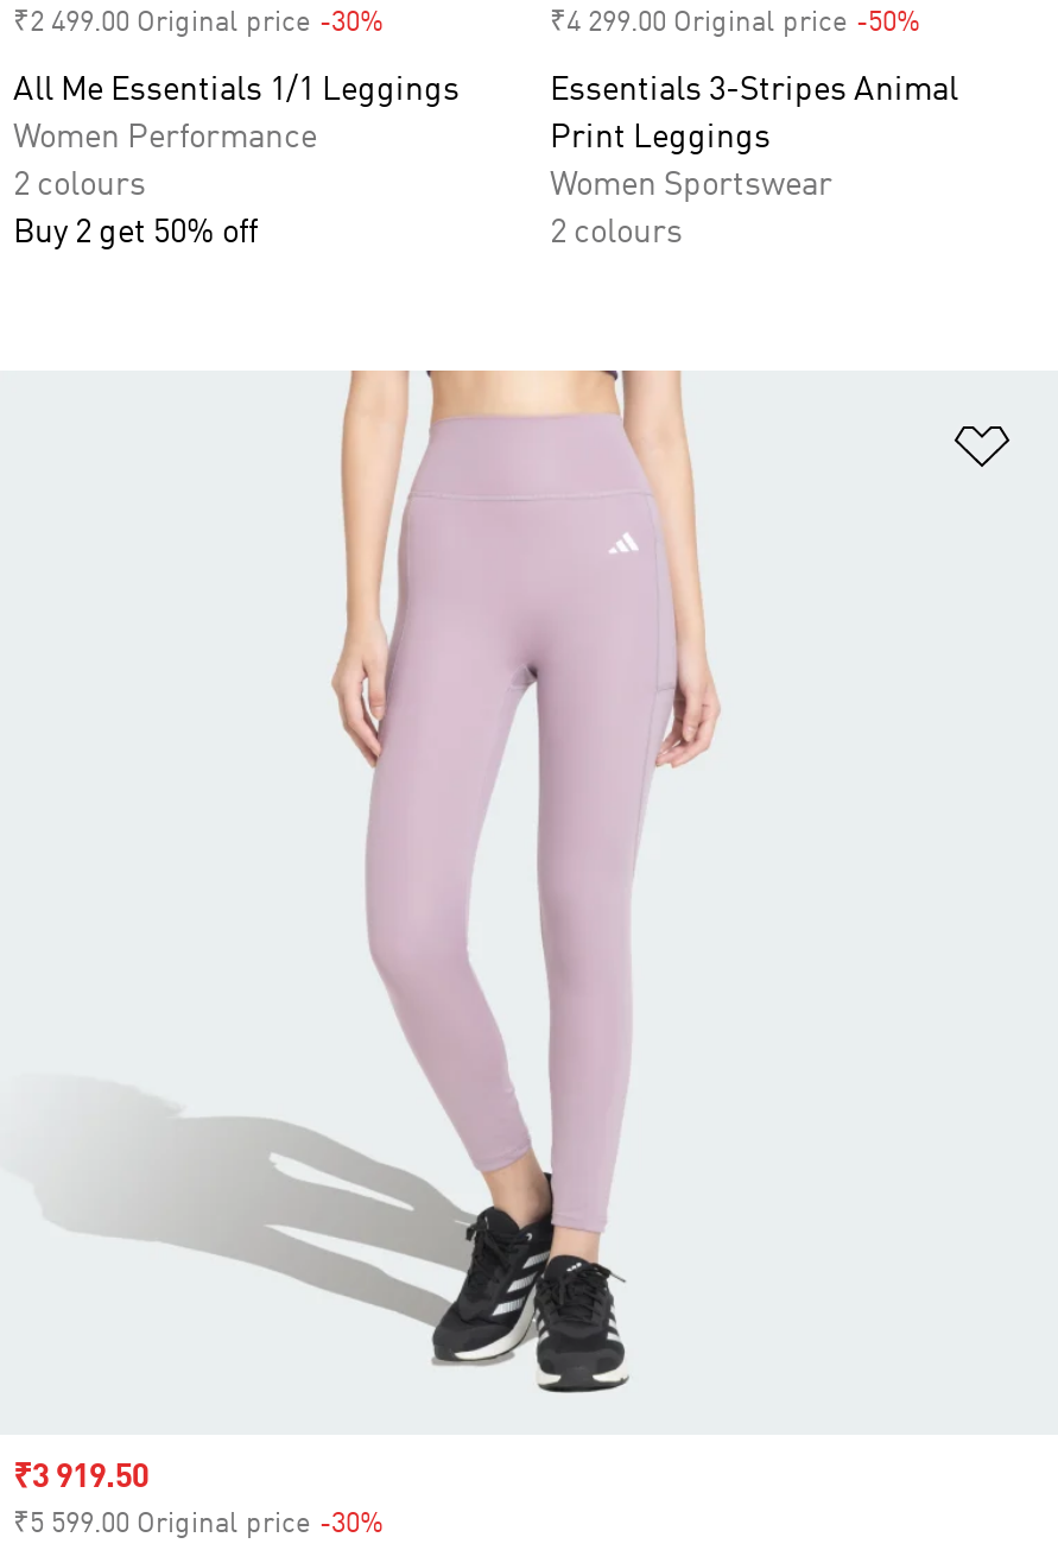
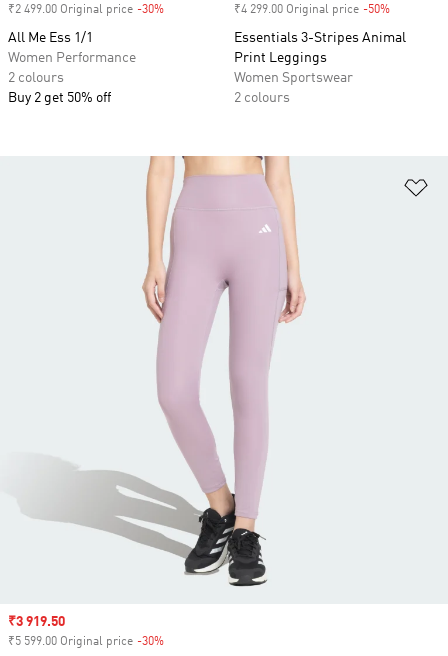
[13,74,460,107] All Me Essentials 1/1 Leggings -> [8,31,93,45] All Me Ess 1/1

